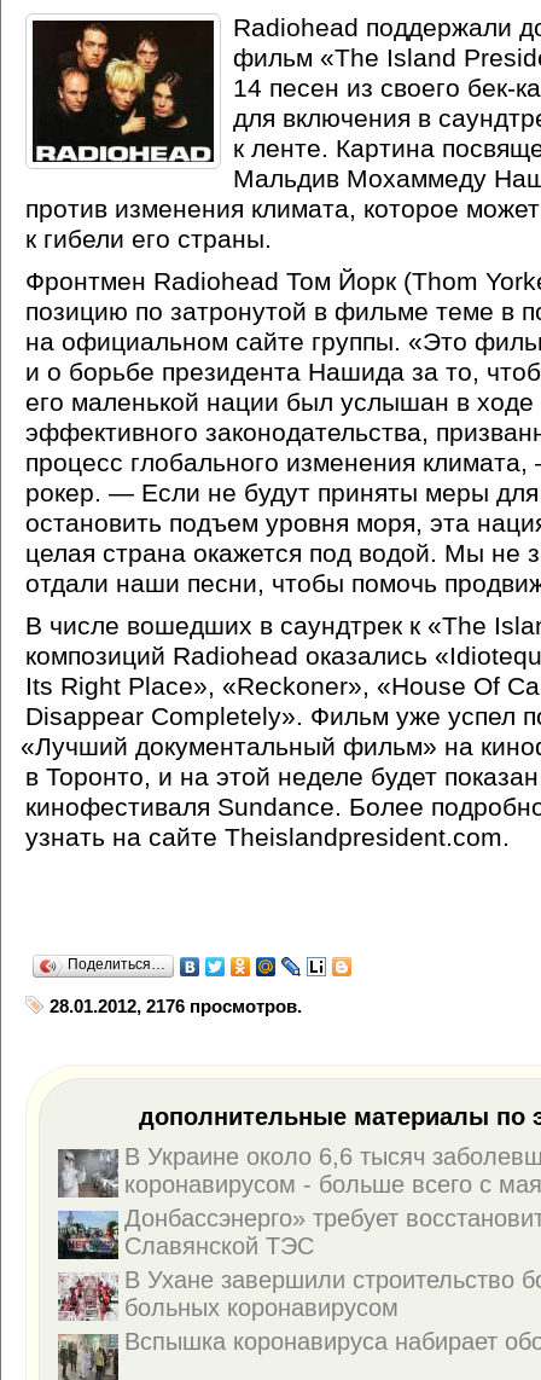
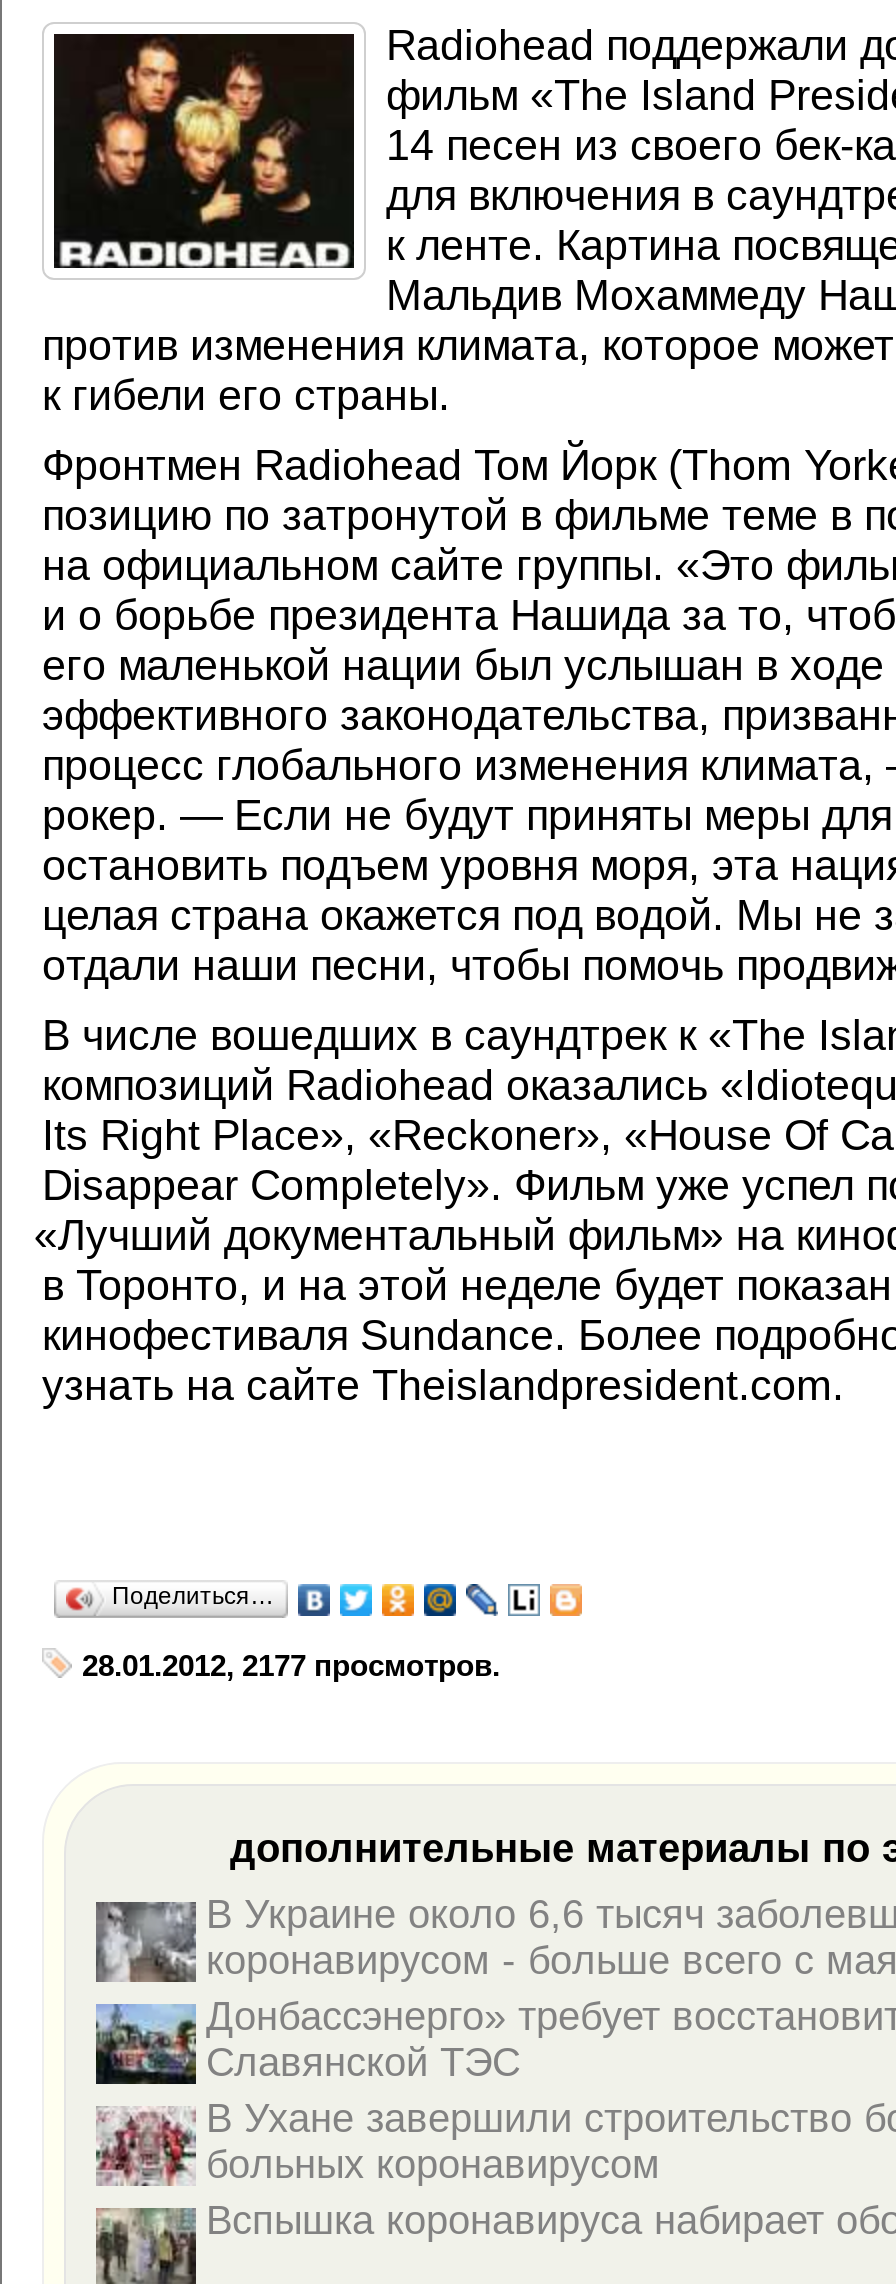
[50,996,302,1016] 28.01.2012, 2176 просмотров. -> [82,1648,500,1682] 28.01.2012, 2177 просмотров.

